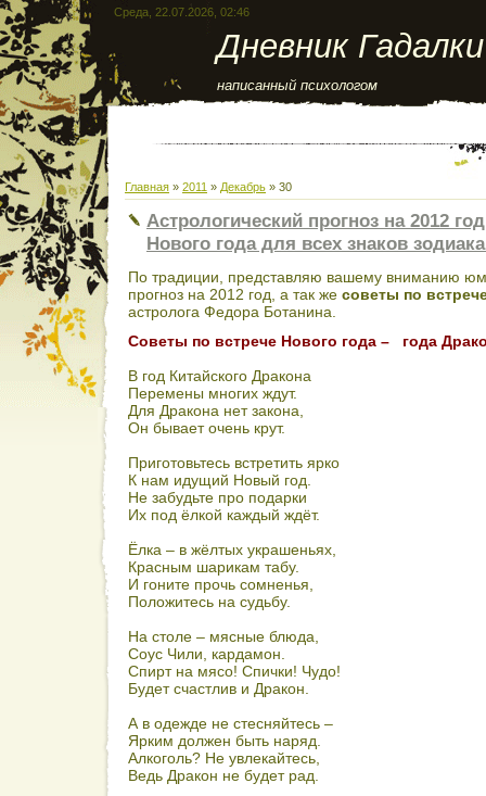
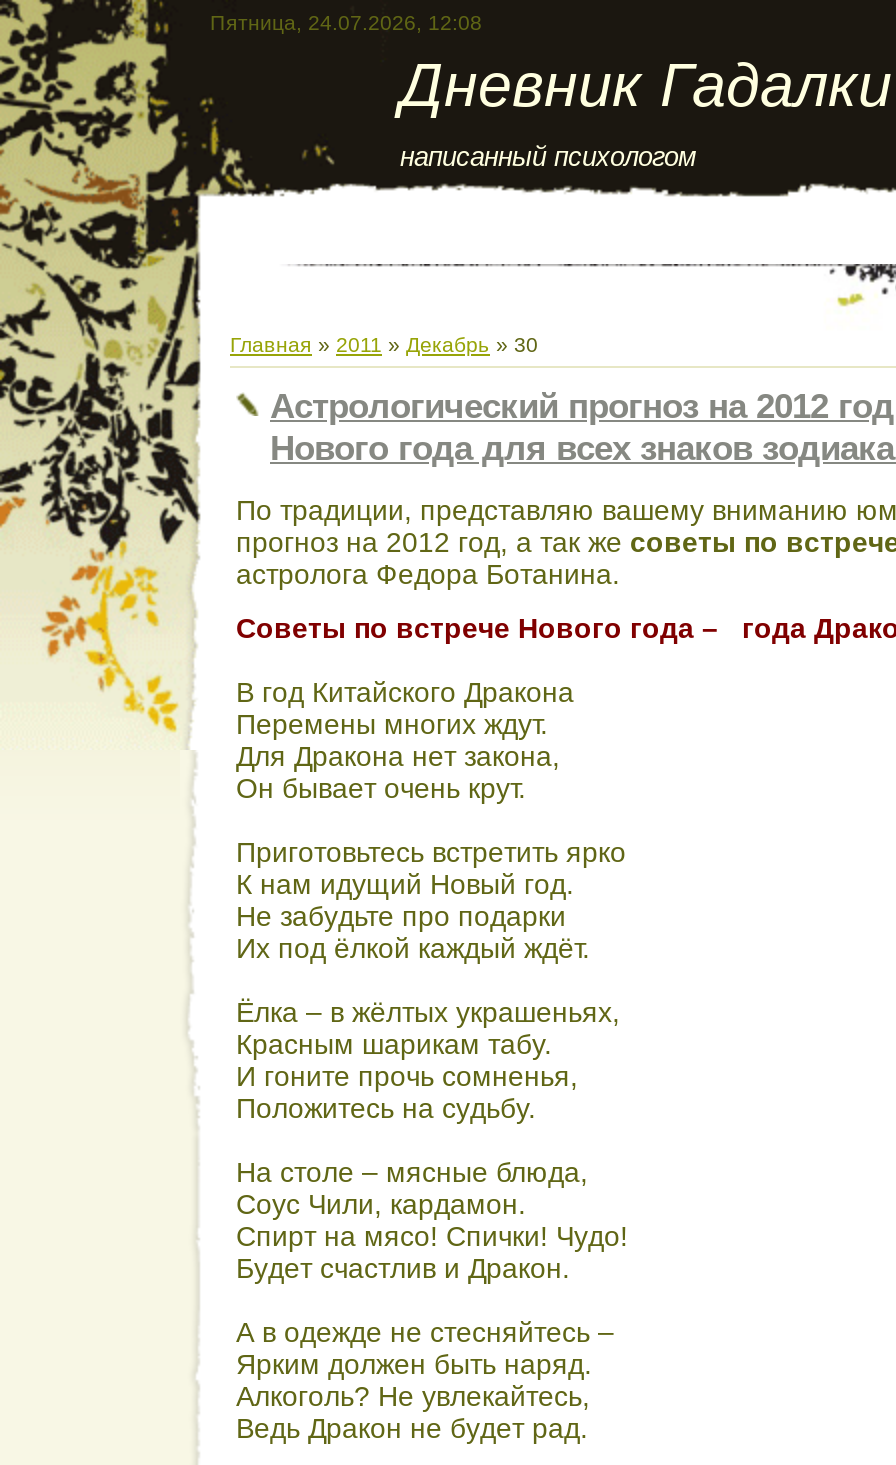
[114,5,250,18] Среда, 22.07.2026, 02:46 -> [210,10,482,34] Пятница, 24.07.2026, 12:08

